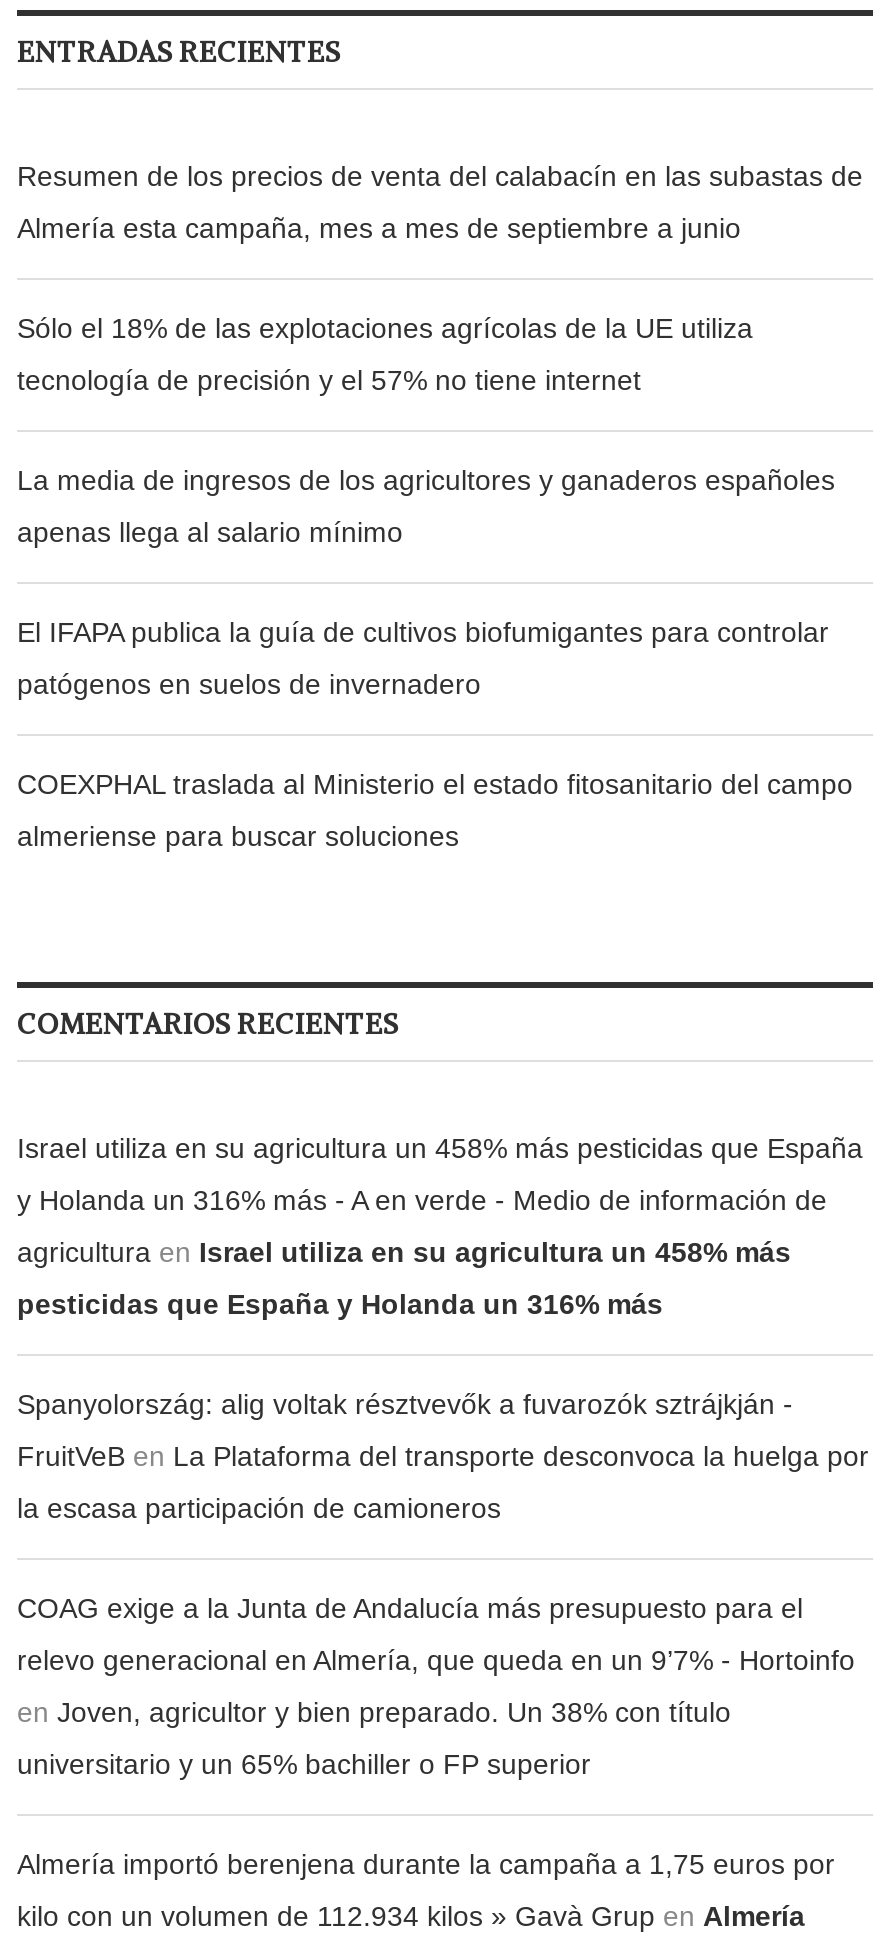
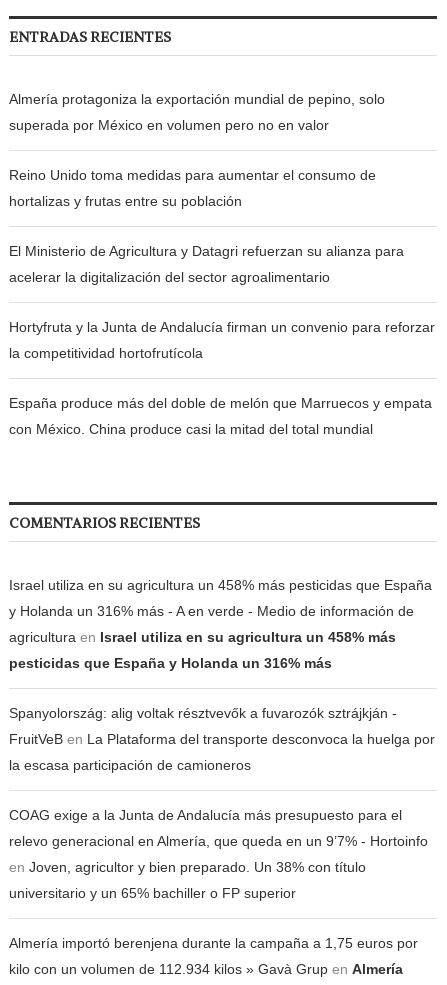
[17,160,863,192] Resumen de los precios de venta del calabacín en las subastas de -> [9,91,385,107] Almería protagoniza la exportación mundial de pepino, solo
[17,212,741,244] Almería esta campaña, mes a mes de septiembre a junio -> [9,117,329,133] superada por México en volumen pero no en valor
[17,312,753,344] Sólo el 18% de las explotaciones agrícolas de la UE utiliza -> [9,167,376,183] Reino Unido toma medidas para aumentar el consumo de
[17,364,641,396] tecnología de precisión y el 57% no tiene internet -> [9,193,242,209] hortalizas y frutas entre su población
[17,464,835,496] La media de ingresos de los agricultores y ganaderos españoles -> [9,243,404,259] El Ministerio de Agricultura y Datagri refuerzan su alianza para
[17,516,403,548] apenas llega al salario mínimo -> [9,269,330,285] acelerar la digitalización del sector agroalimentario
[17,616,829,648] El IFAPA publica la guía de cultivos biofumigantes para controlar -> [9,319,435,335] Hortyfruta y la Junta de Andalucía firman un convenio para reforzar
[17,668,481,700] patógenos en suelos de invernadero -> [9,345,203,361] la competitividad hortofrutícola
[17,768,853,800] COEXPHAL traslada al Ministerio el estado fitosanitario del campo -> [9,395,432,411] España produce más del doble de melón que Marruecos y empata
[17,820,459,852] almeriense para buscar soluciones -> [9,421,373,437] con México. China produce casi la mitad del total mundial

